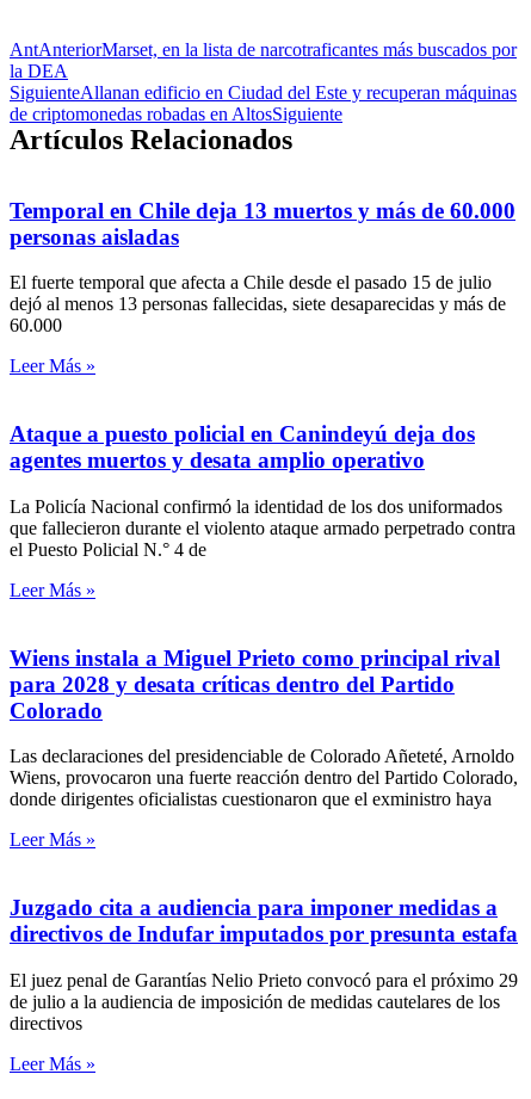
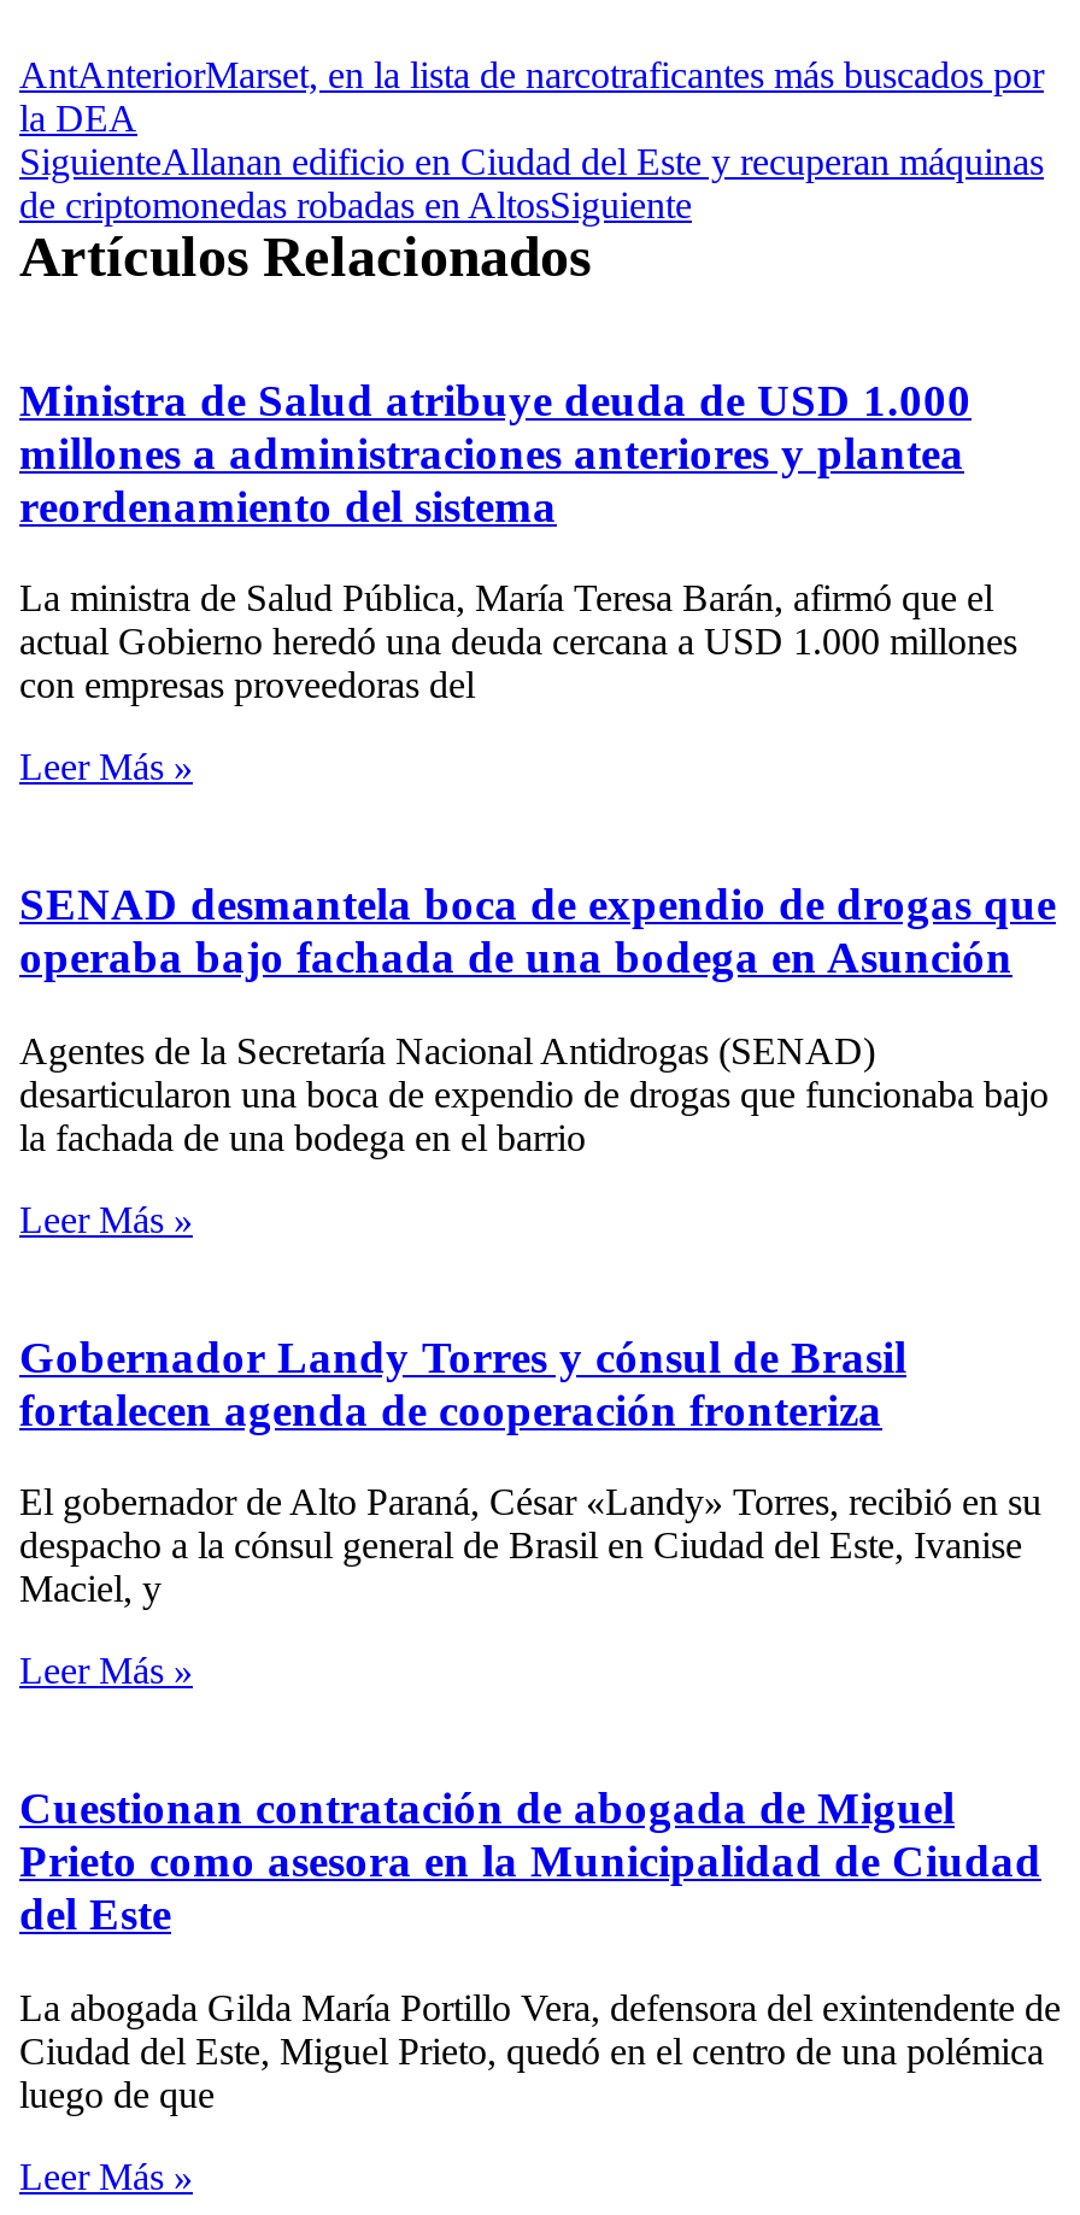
[10,198,515,249] Temporal en Chile deja 13 muertos y más de 60.000 | personas aisladas -> [19,374,972,531] Ministra de Salud atribuye deuda de USD 1.000 | millones a administraciones anteriores y plantea | reordenamiento del sistema
[10,273,506,336] El fuerte temporal que afecta a Chile desde el pasado 15 de julio | dejó al menos 13 personas fallecidas, siete desaparecidas y más de | 60.000 -> [19,578,1017,706] La ministra de Salud Pública, María Teresa Barán, afirmó que el | actual Gobierno heredó una deuda cercana a USD 1.000 millones | con empresas proveedoras del
[10,421,475,473] Ataque a puesto policial en Canindeyú deja dos | agentes muertos y desata amplio operativo -> [19,879,1056,983] SENAD desmantela boca de expendio de drogas que | operaba bajo fachada de una bodega en Asunción
[10,496,515,560] La Policía Nacional confirmó la identidad de los dos uniformados | que fallecieron durante el violento ataque armado perpetrado contra | el Puesto Policial N.° 4 de -> [19,1030,1049,1158] Agentes de la Secretaría Nacional Antidrogas (SENAD) | desarticularon una boca de expendio de drogas que funcionaba bajo | la fachada de una bodega en el barrio
[10,645,500,723] Wiens instala a Miguel Prieto como principal rival | para 2028 y desata críticas dentro del Partido | Colorado -> [19,1331,906,1434] Gobernador Landy Torres y cónsul de Brasil | fortalecen agenda de cooperación fronteriza
[10,746,518,809] Las declaraciones del presidenciable de Colorado Añeteté, Arnoldo | Wiens, provocaron una fuerte reacción dentro del Partido Colorado, | donde dirigentes oficialistas cuestionaron que el exministro haya -> [19,1482,1041,1610] El gobernador de Alto Paraná, César «Landy» Torres, recibió en su | despacho a la cónsul general de Brasil en Ciudad del Este, Ivanise | Maciel, y
[10,895,518,946] Juzgado cita a audiencia para imponer medidas a | directivos de Indufar imputados por presunta estafa -> [19,1782,1041,1939] Cuestionan contratación de abogada de Miguel | Prieto como asesora en la Municipalidad de Ciudad | del Este
[10,970,518,1033] El juez penal de Garantías Nelio Prieto convocó para el próximo 29 | de julio a la audiencia de imposición de medidas cautelares de los | directivos -> [19,1987,1061,2114] La abogada Gilda María Portillo Vera, defensora del exintendente de | Ciudad del Este, Miguel Prieto, quedó en el centro de una polémica | luego de que

